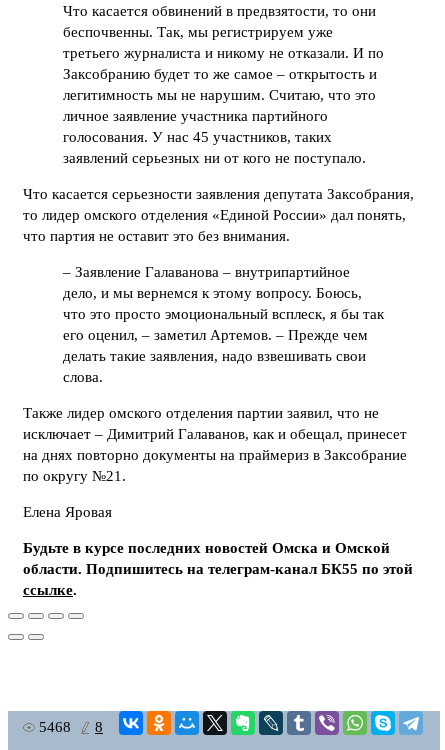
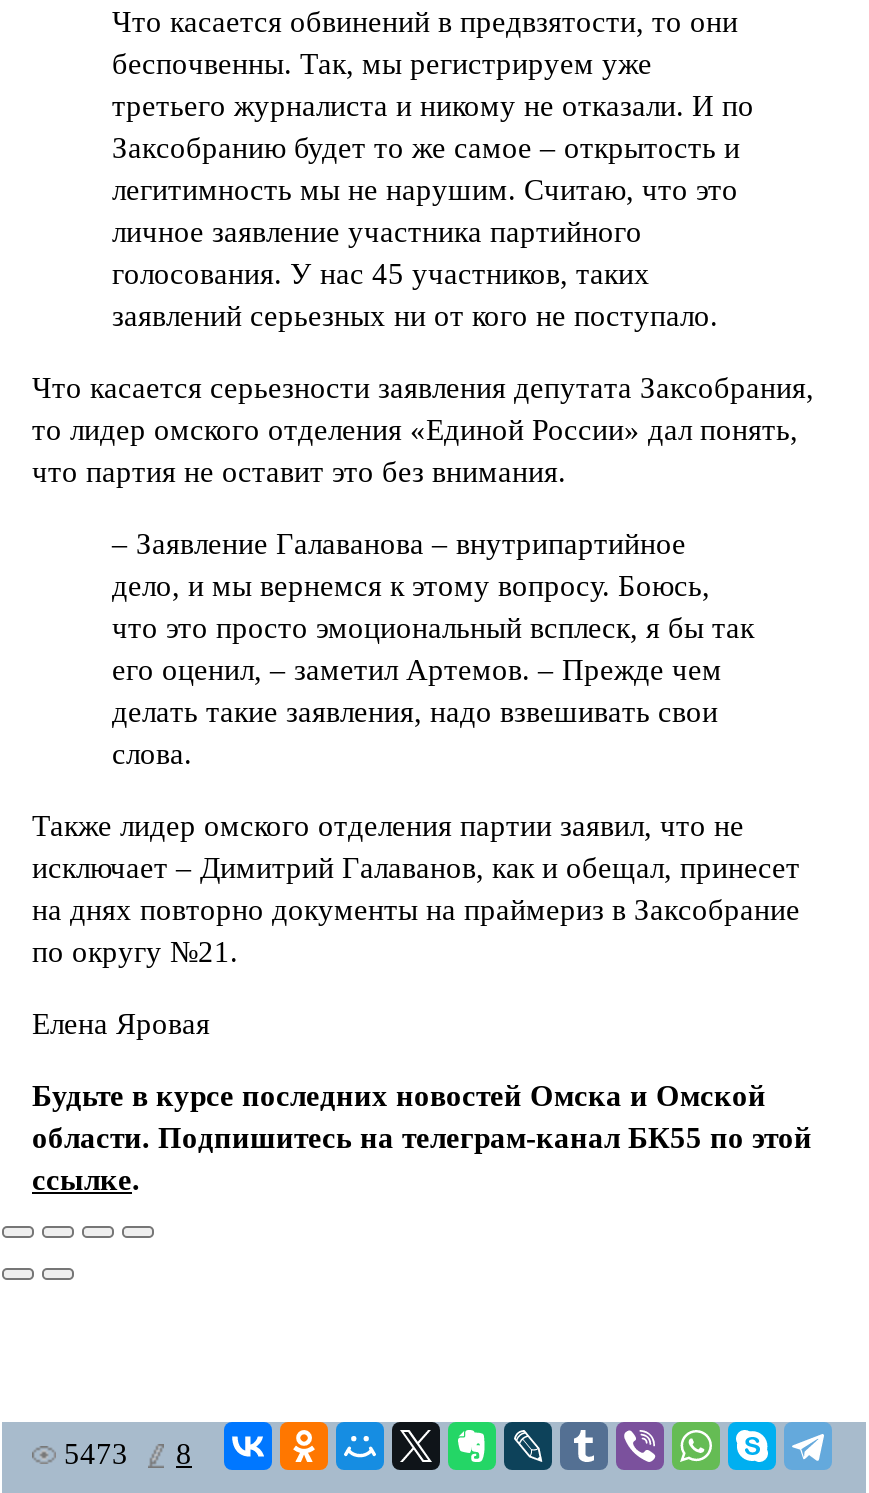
[39,719,103,735] 5468 8 -> [64,1438,192,1470] 5473 8

